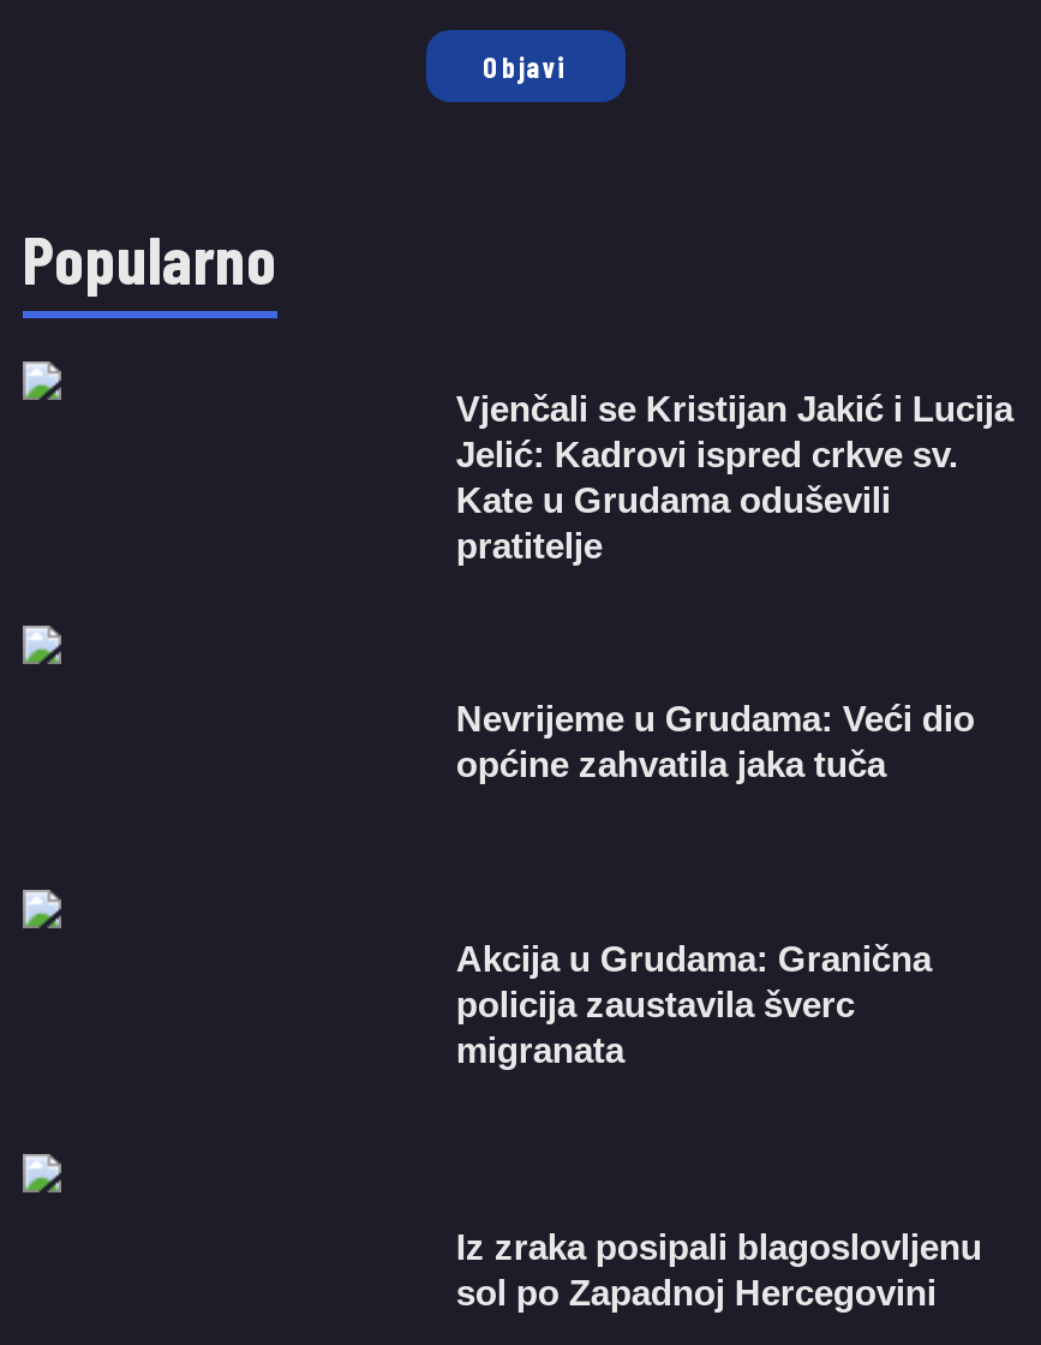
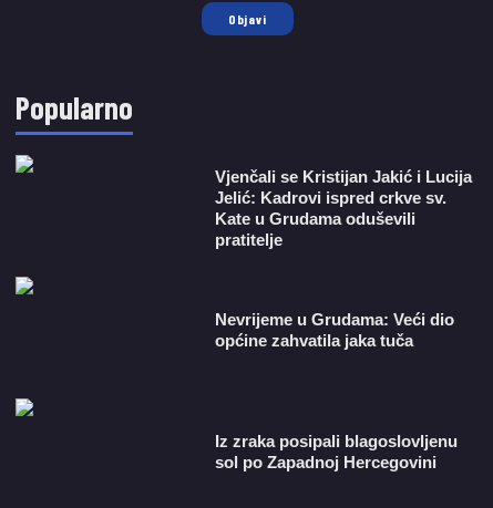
[456,938,931,1070] Akcija u Grudama: Granična | policija zaustavila šverc | migranata -> none

